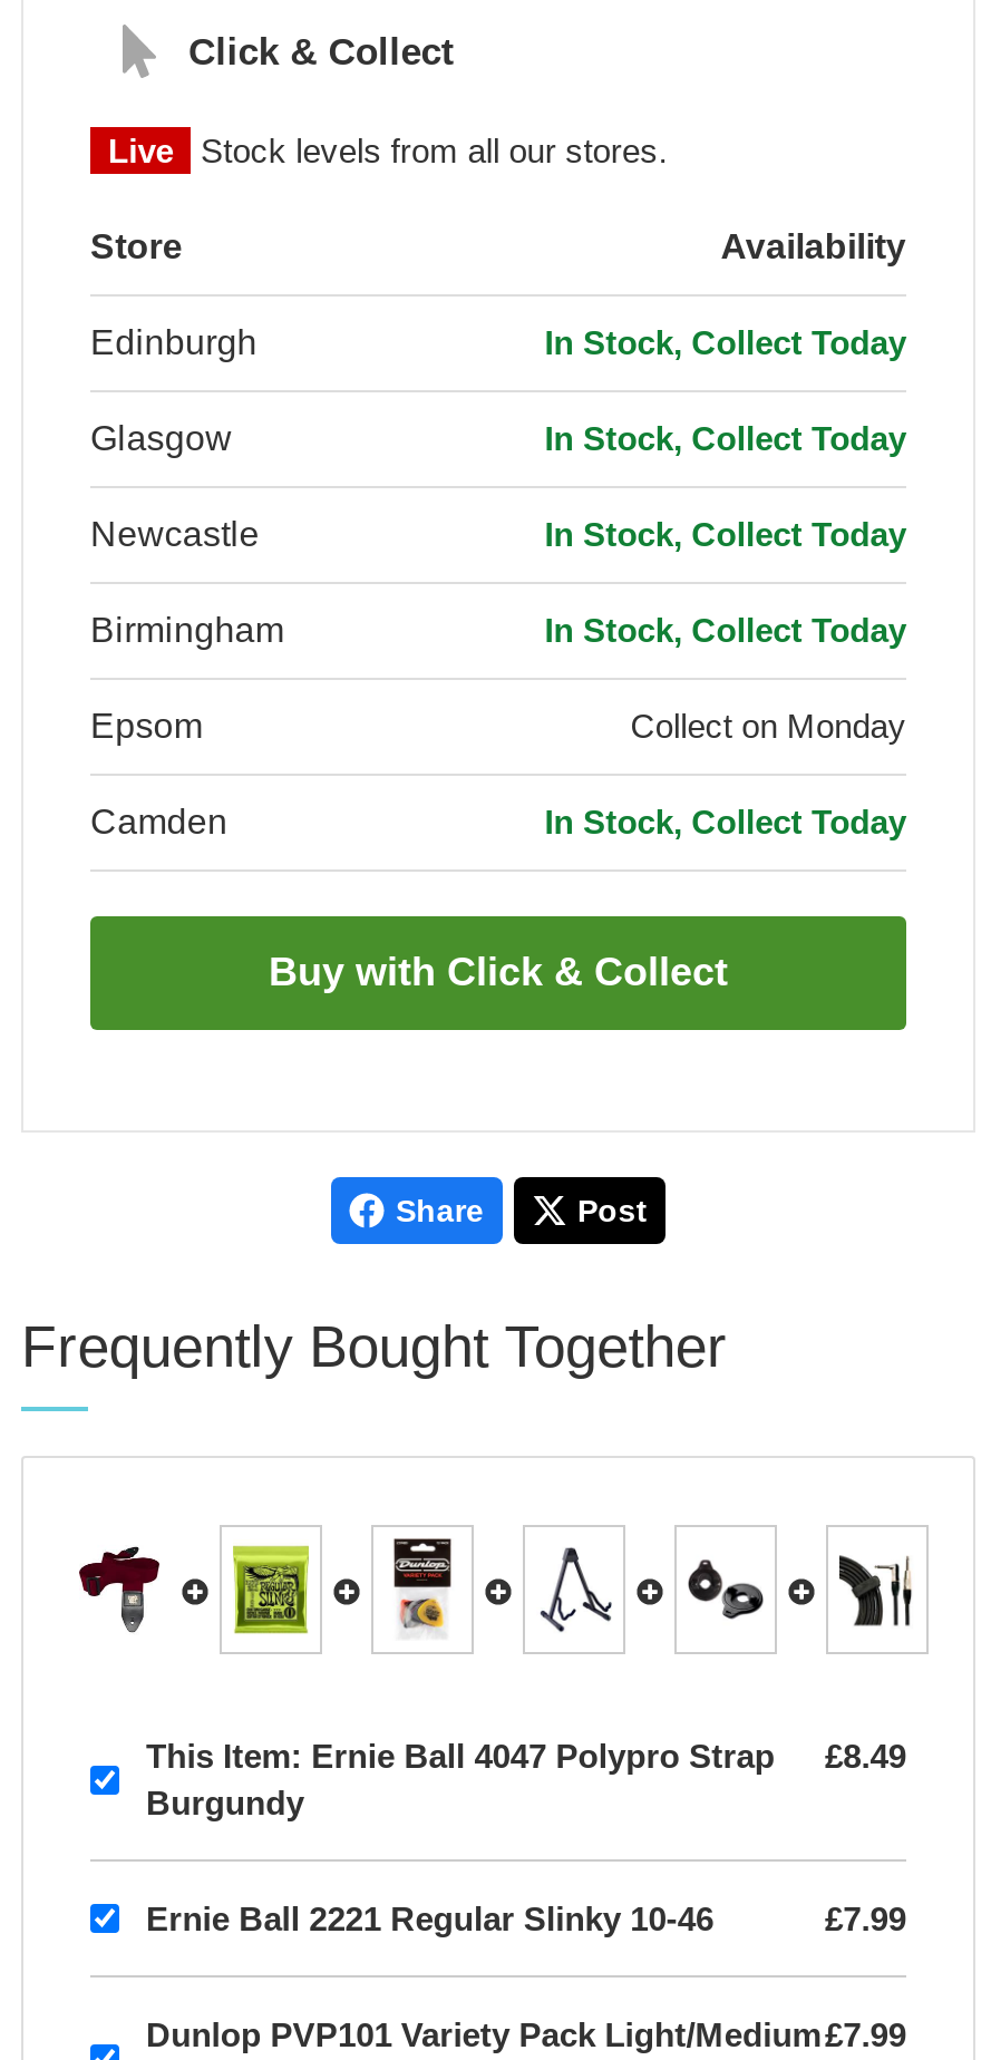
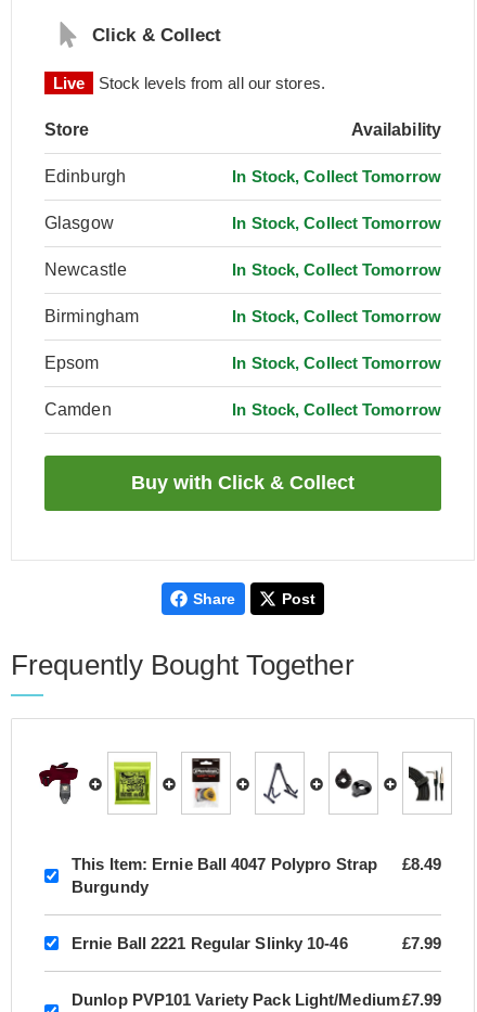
[544,323,906,361] In Stock, Collect Today -> [232,167,441,185] In Stock, Collect Tomorrow
[544,419,906,457] In Stock, Collect Today -> [232,214,441,232] In Stock, Collect Tomorrow
[544,515,906,553] In Stock, Collect Today -> [232,260,441,279] In Stock, Collect Tomorrow
[544,611,906,649] In Stock, Collect Today -> [232,307,441,325] In Stock, Collect Tomorrow
[630,707,906,745] Collect on Monday -> [232,354,441,372] In Stock, Collect Tomorrow
[544,803,906,840] In Stock, Collect Today -> [232,400,441,419] In Stock, Collect Tomorrow

